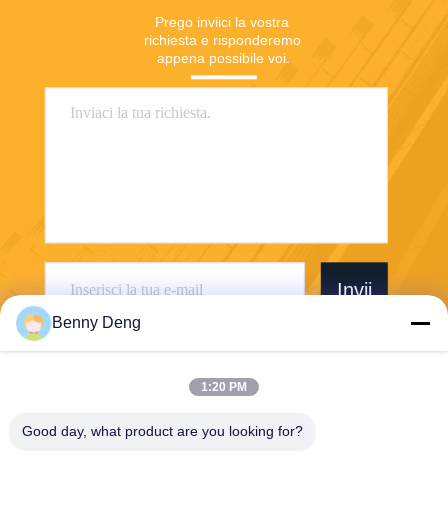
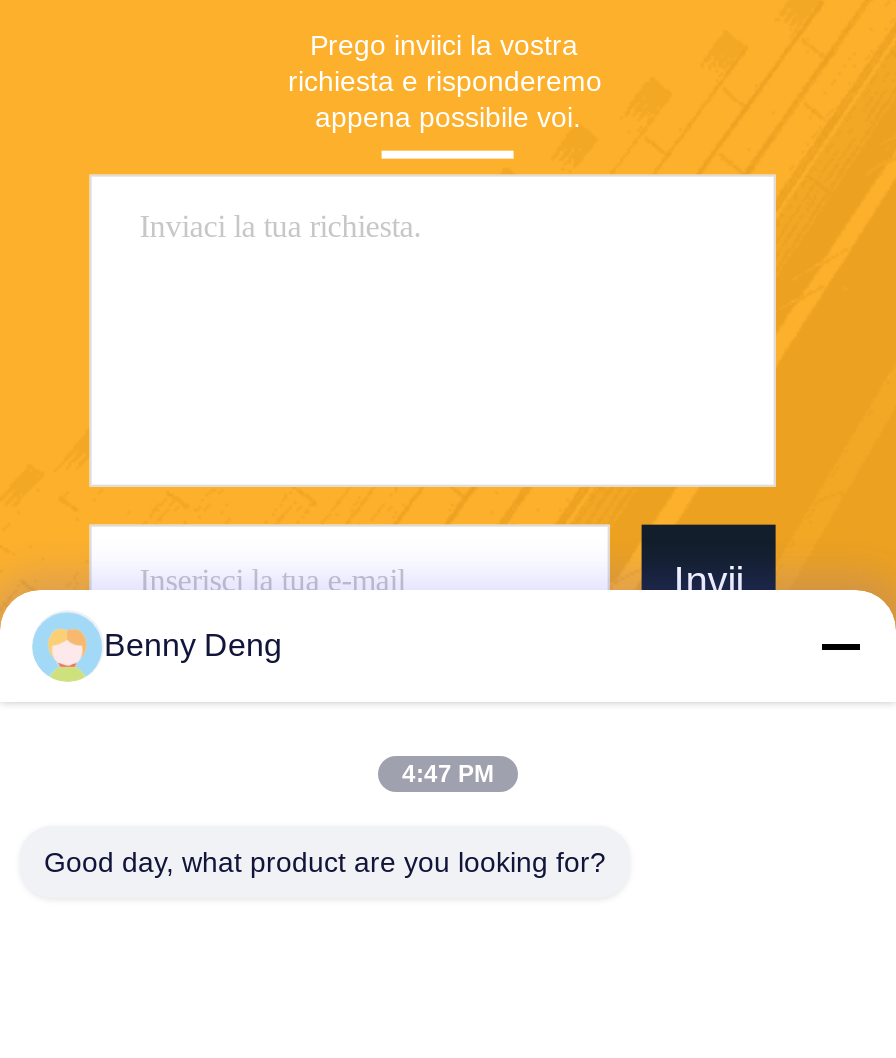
[201,380,247,394] 1:20 PM -> [402,760,494,788] 4:47 PM

